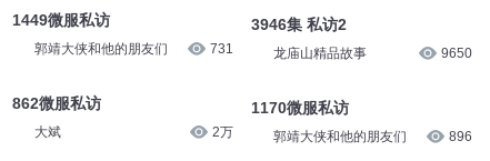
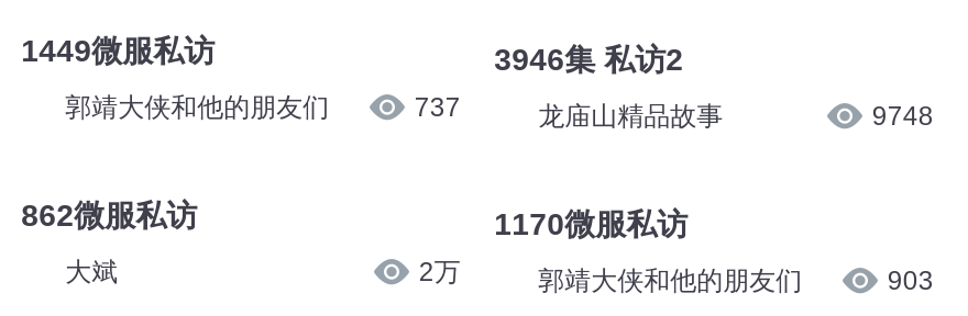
[210,41,234,56] 731 -> [414,92,461,122] 737
[442,45,473,61] 9650 -> [872,101,934,131] 9748
[449,129,473,145] 896 -> [887,266,934,297] 903

